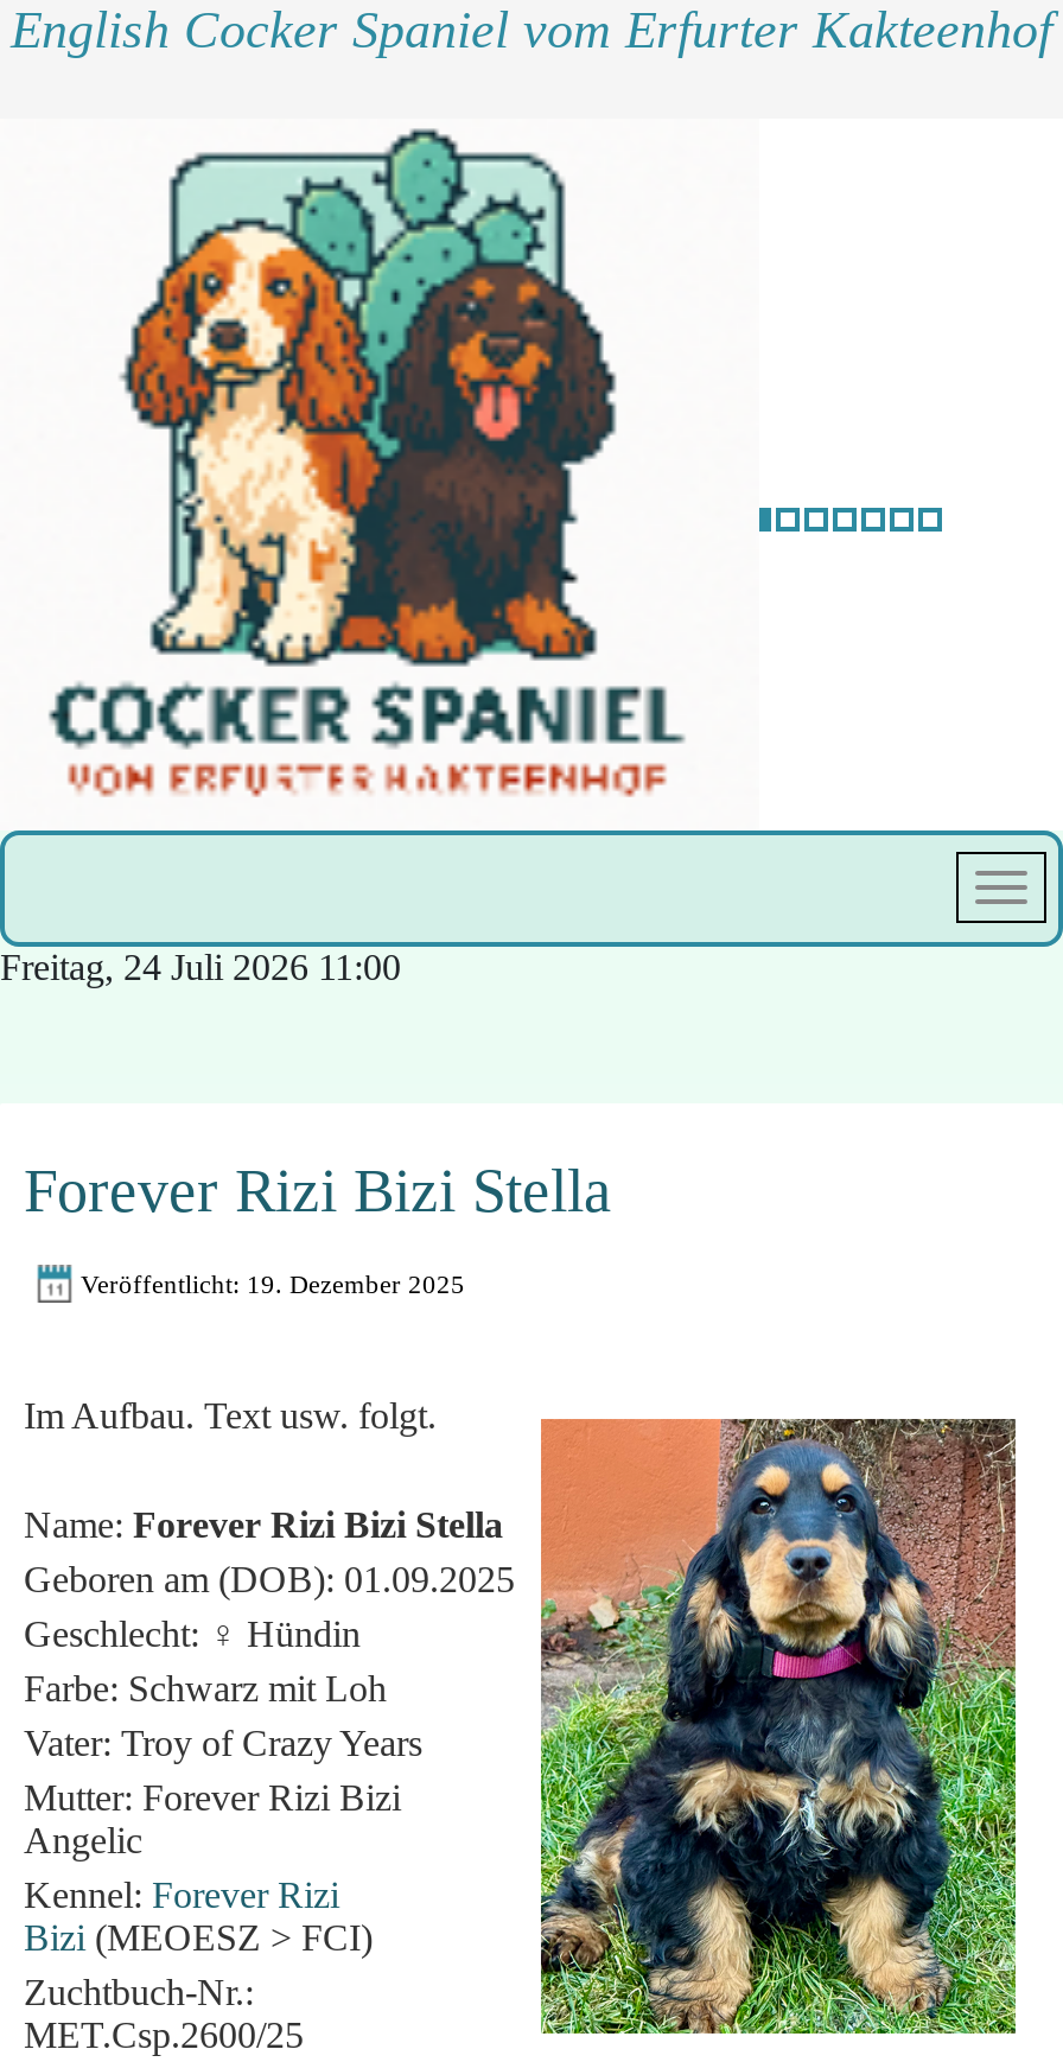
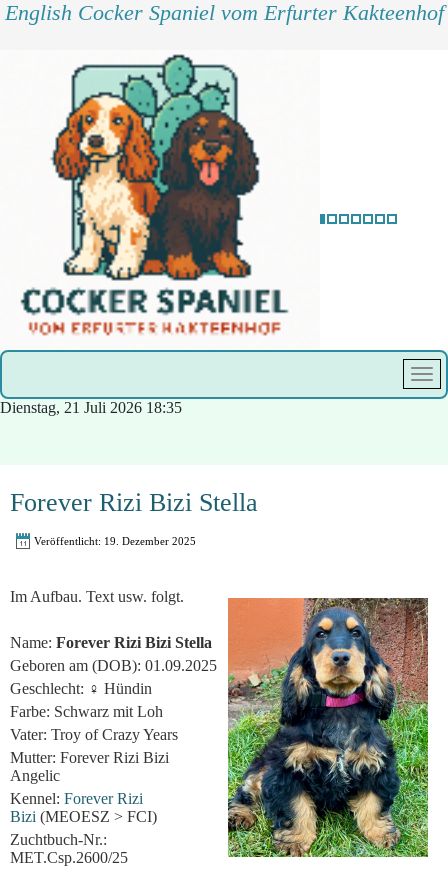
[0,947,401,987] Freitag, 24 Juli 2026 11:00 -> [0,399,182,416] Dienstag, 21 Juli 2026 18:35

